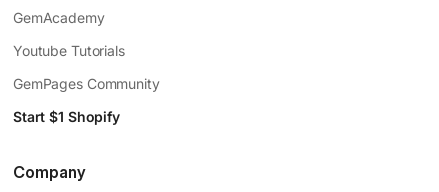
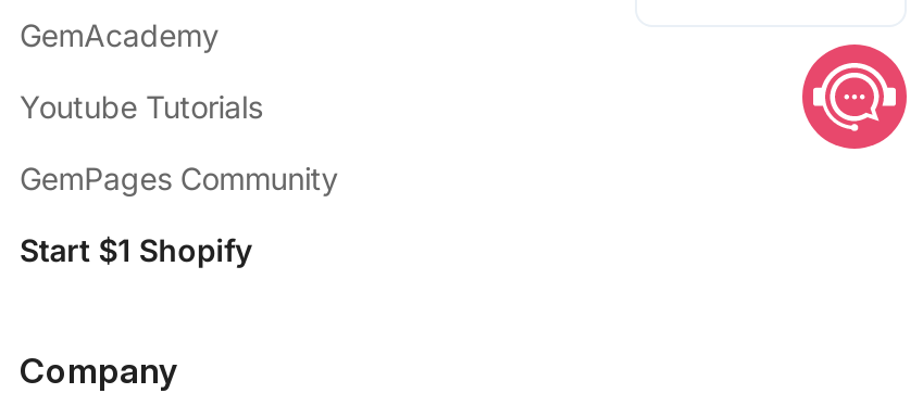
none -> [800,42,909,151] [image]

